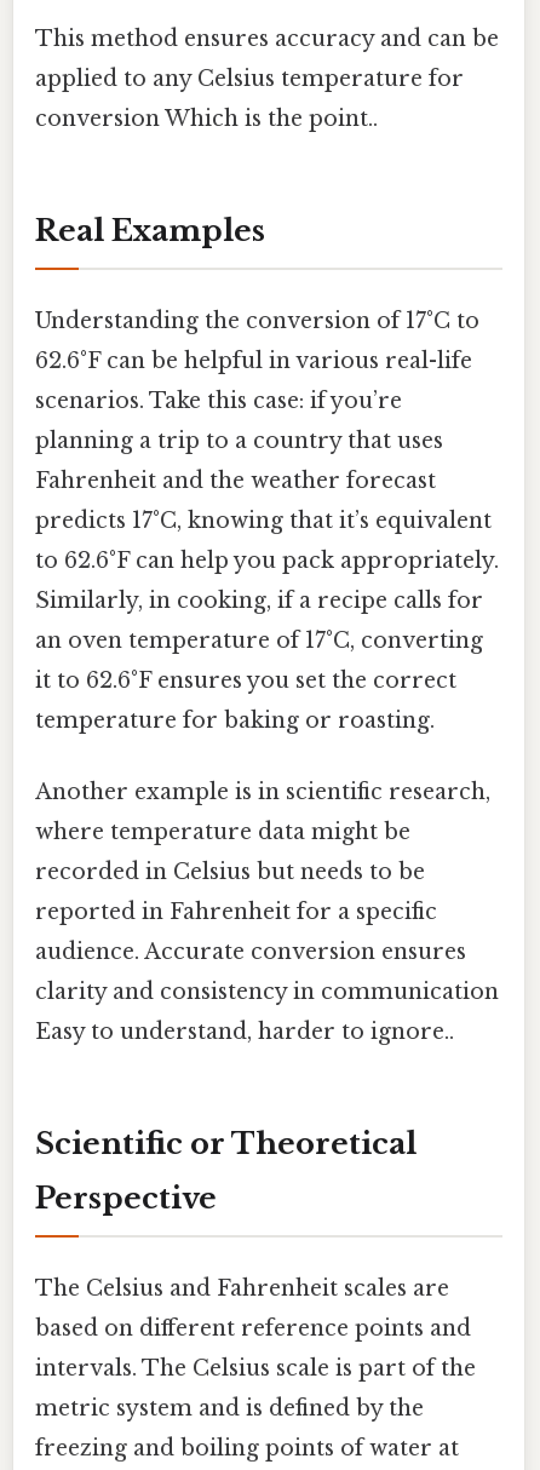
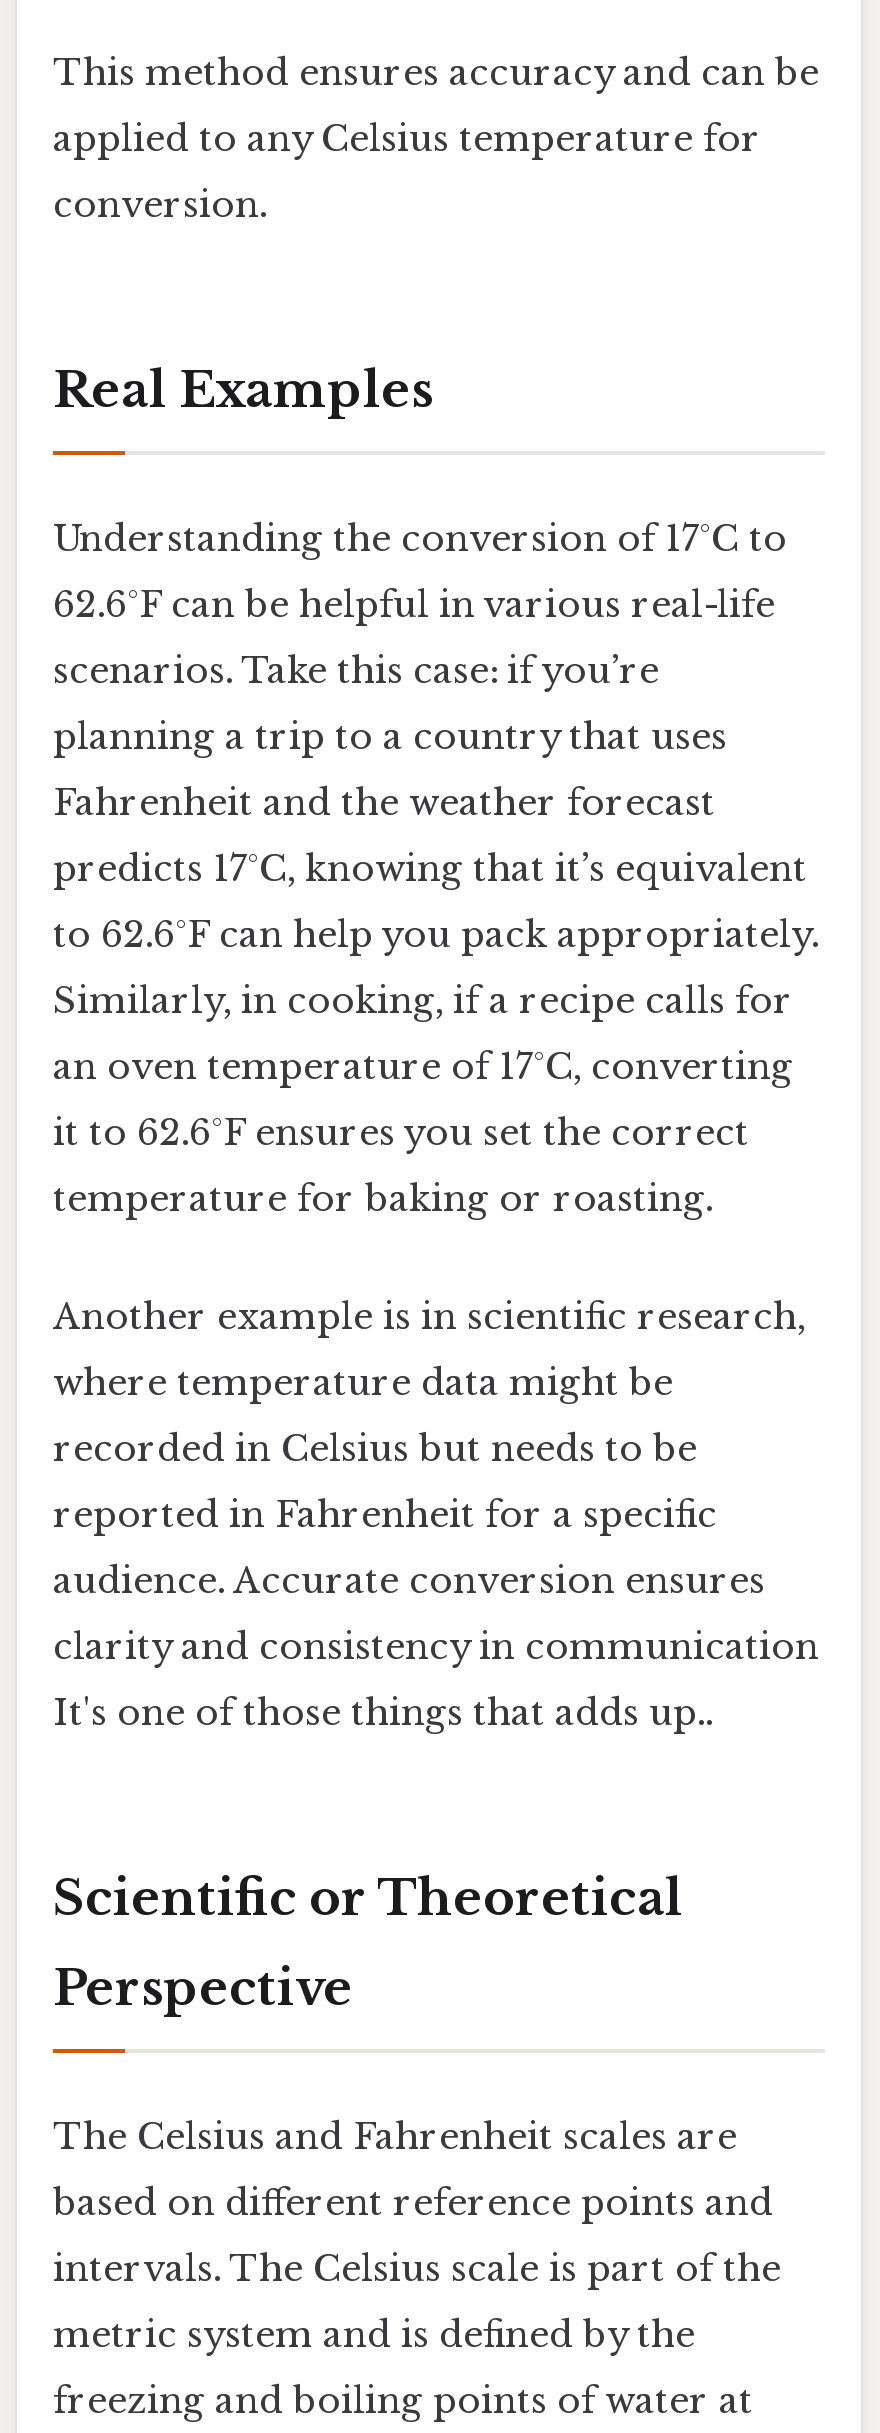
[35,105,378,132] conversion Which is the point.. -> [53,182,267,226] conversion.
[35,1018,454,1045] Easy to understand, harder to ignore.. -> [53,1691,713,1735] It's one of those things that adds up..

